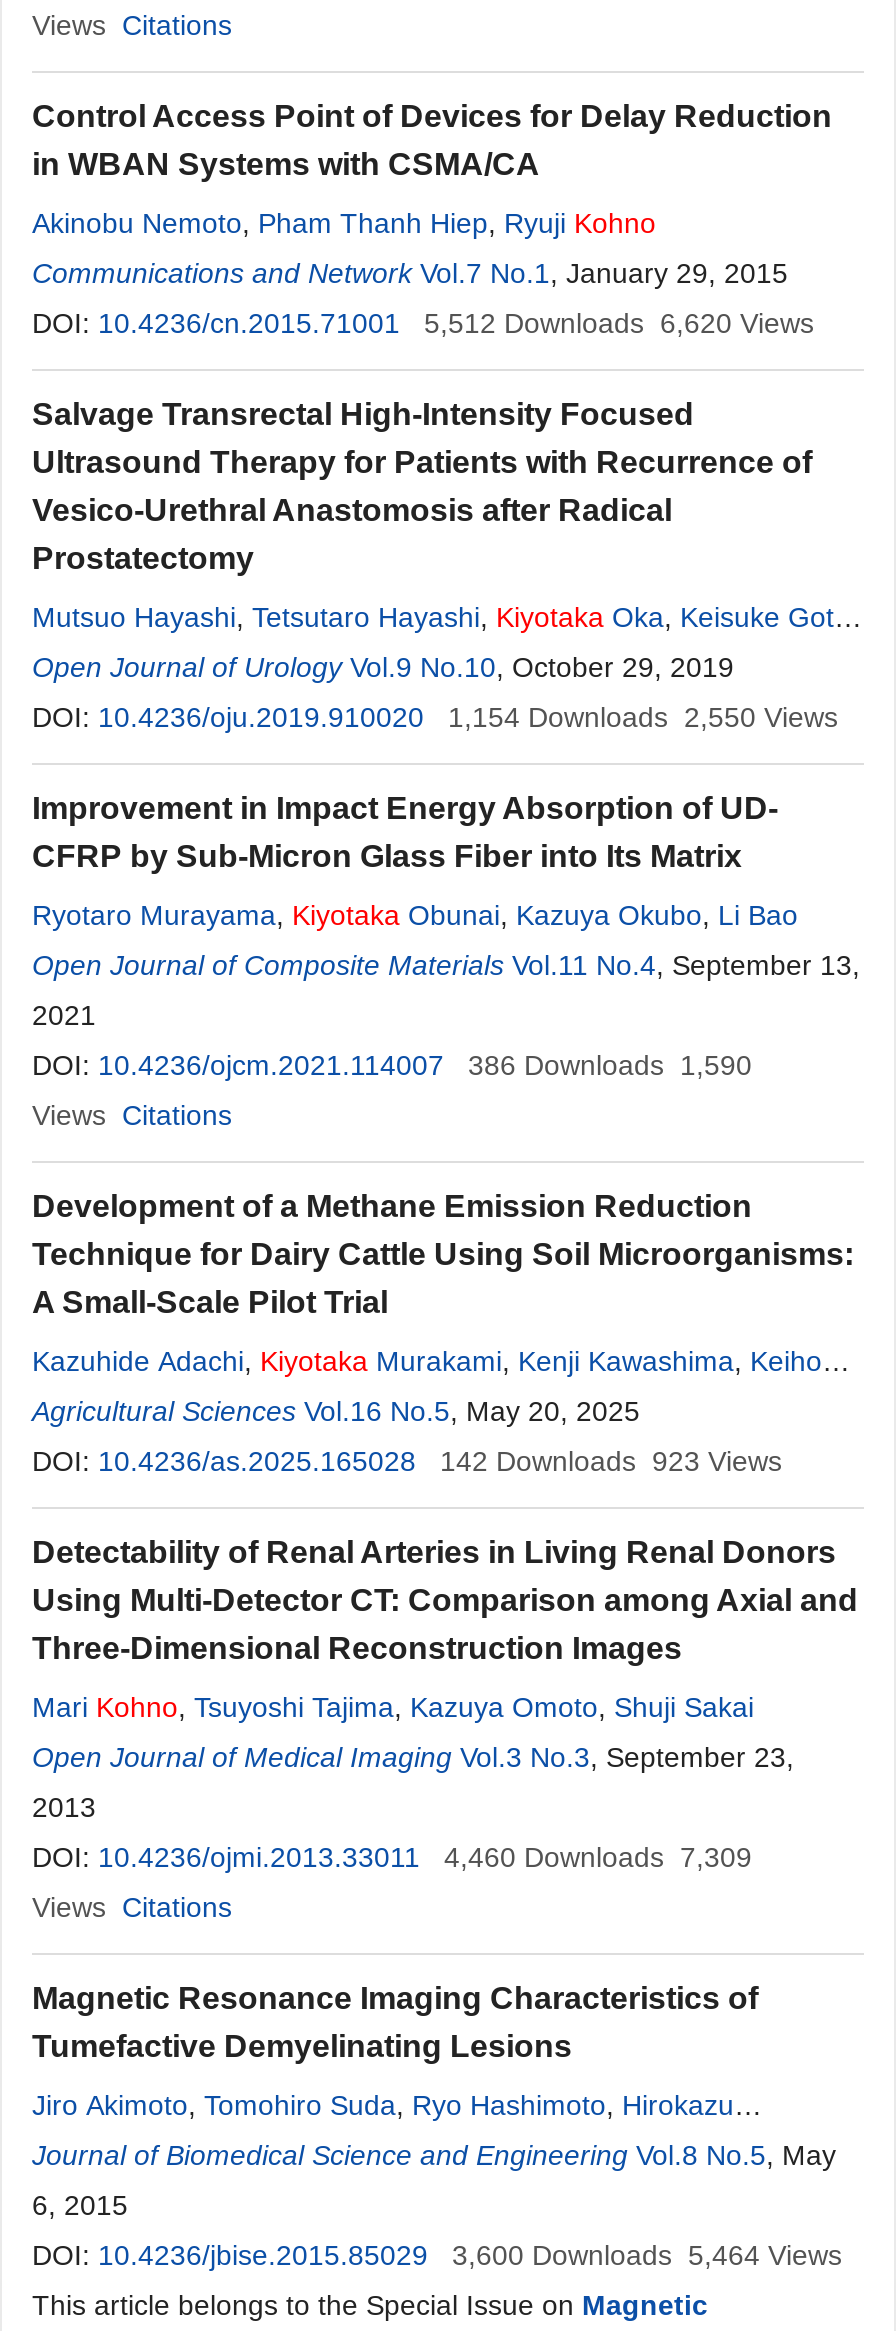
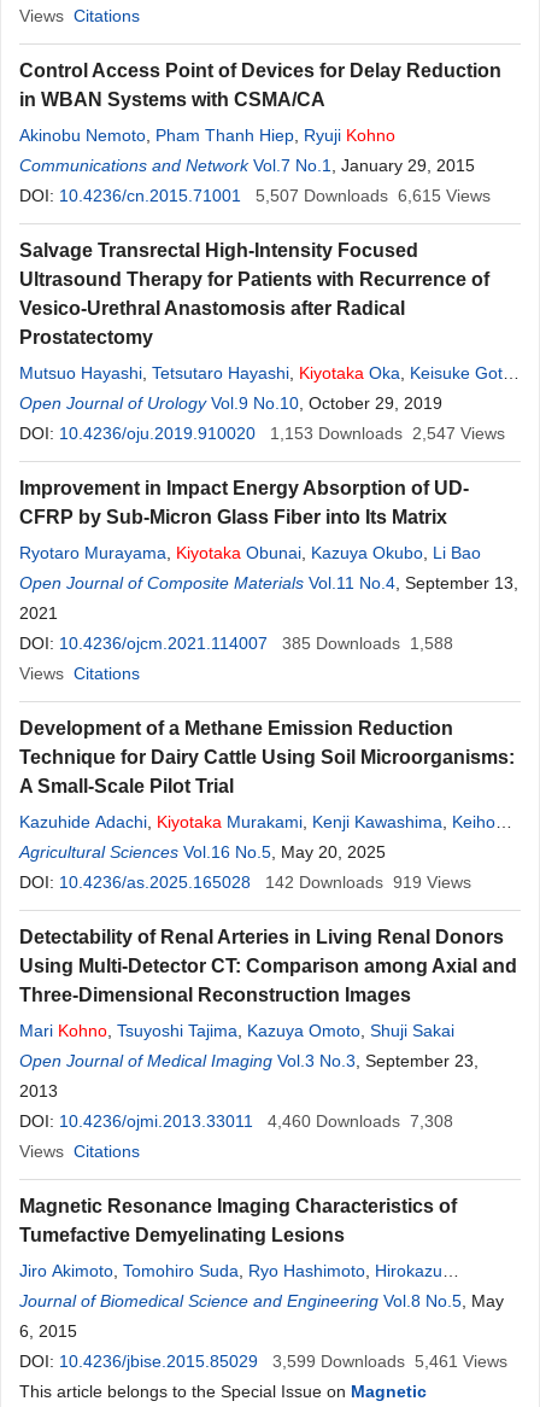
[424,307,814,339] 5,512 Downloads 6,620 Views -> [256,186,491,205] 5,507 Downloads 6,615 Views
[448,701,838,733] 1,154 Downloads 2,550 Views -> [270,424,505,443] 1,153 Downloads 2,547 Views
[32,1049,752,1081] DOI: 10.4236/ojcm.2021.114007 386 Downloads 1,590 -> [19,634,453,653] DOI: 10.4236/ojcm.2021.114007 385 Downloads 1,588
[440,1445,782,1477] 142 Downloads 923 Views -> [265,872,471,892] 142 Downloads 919 Views
[32,1841,752,1873] DOI: 10.4236/ojmi.2013.33011 4,460 Downloads 7,309 -> [19,1111,453,1131] DOI: 10.4236/ojmi.2013.33011 4,460 Downloads 7,308
[452,2239,842,2271] 3,600 Downloads 5,464 Views -> [272,1351,507,1371] 3,599 Downloads 5,461 Views

